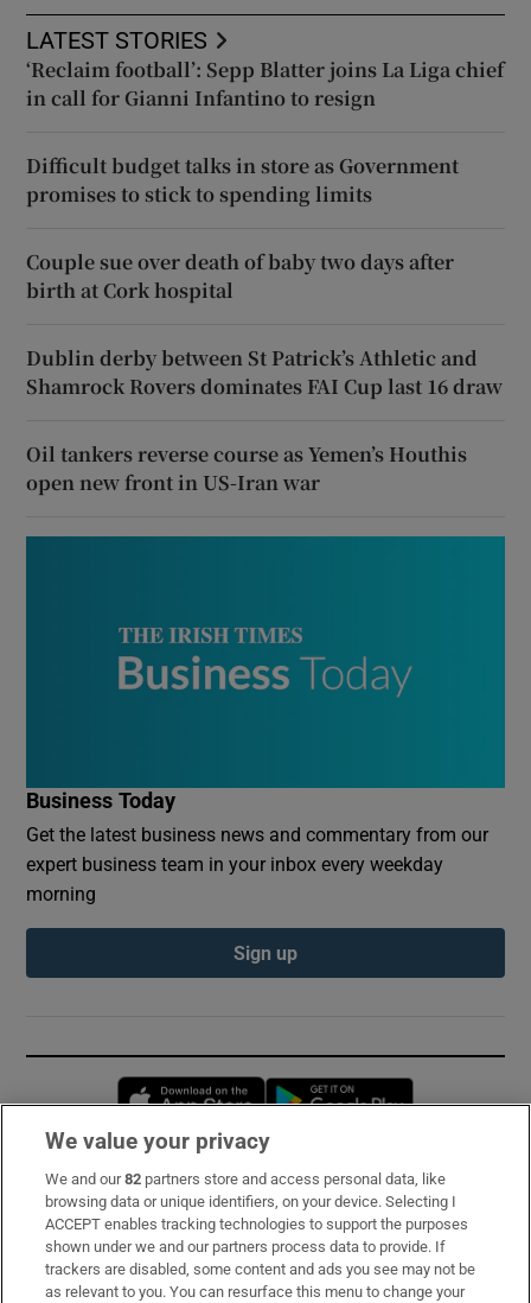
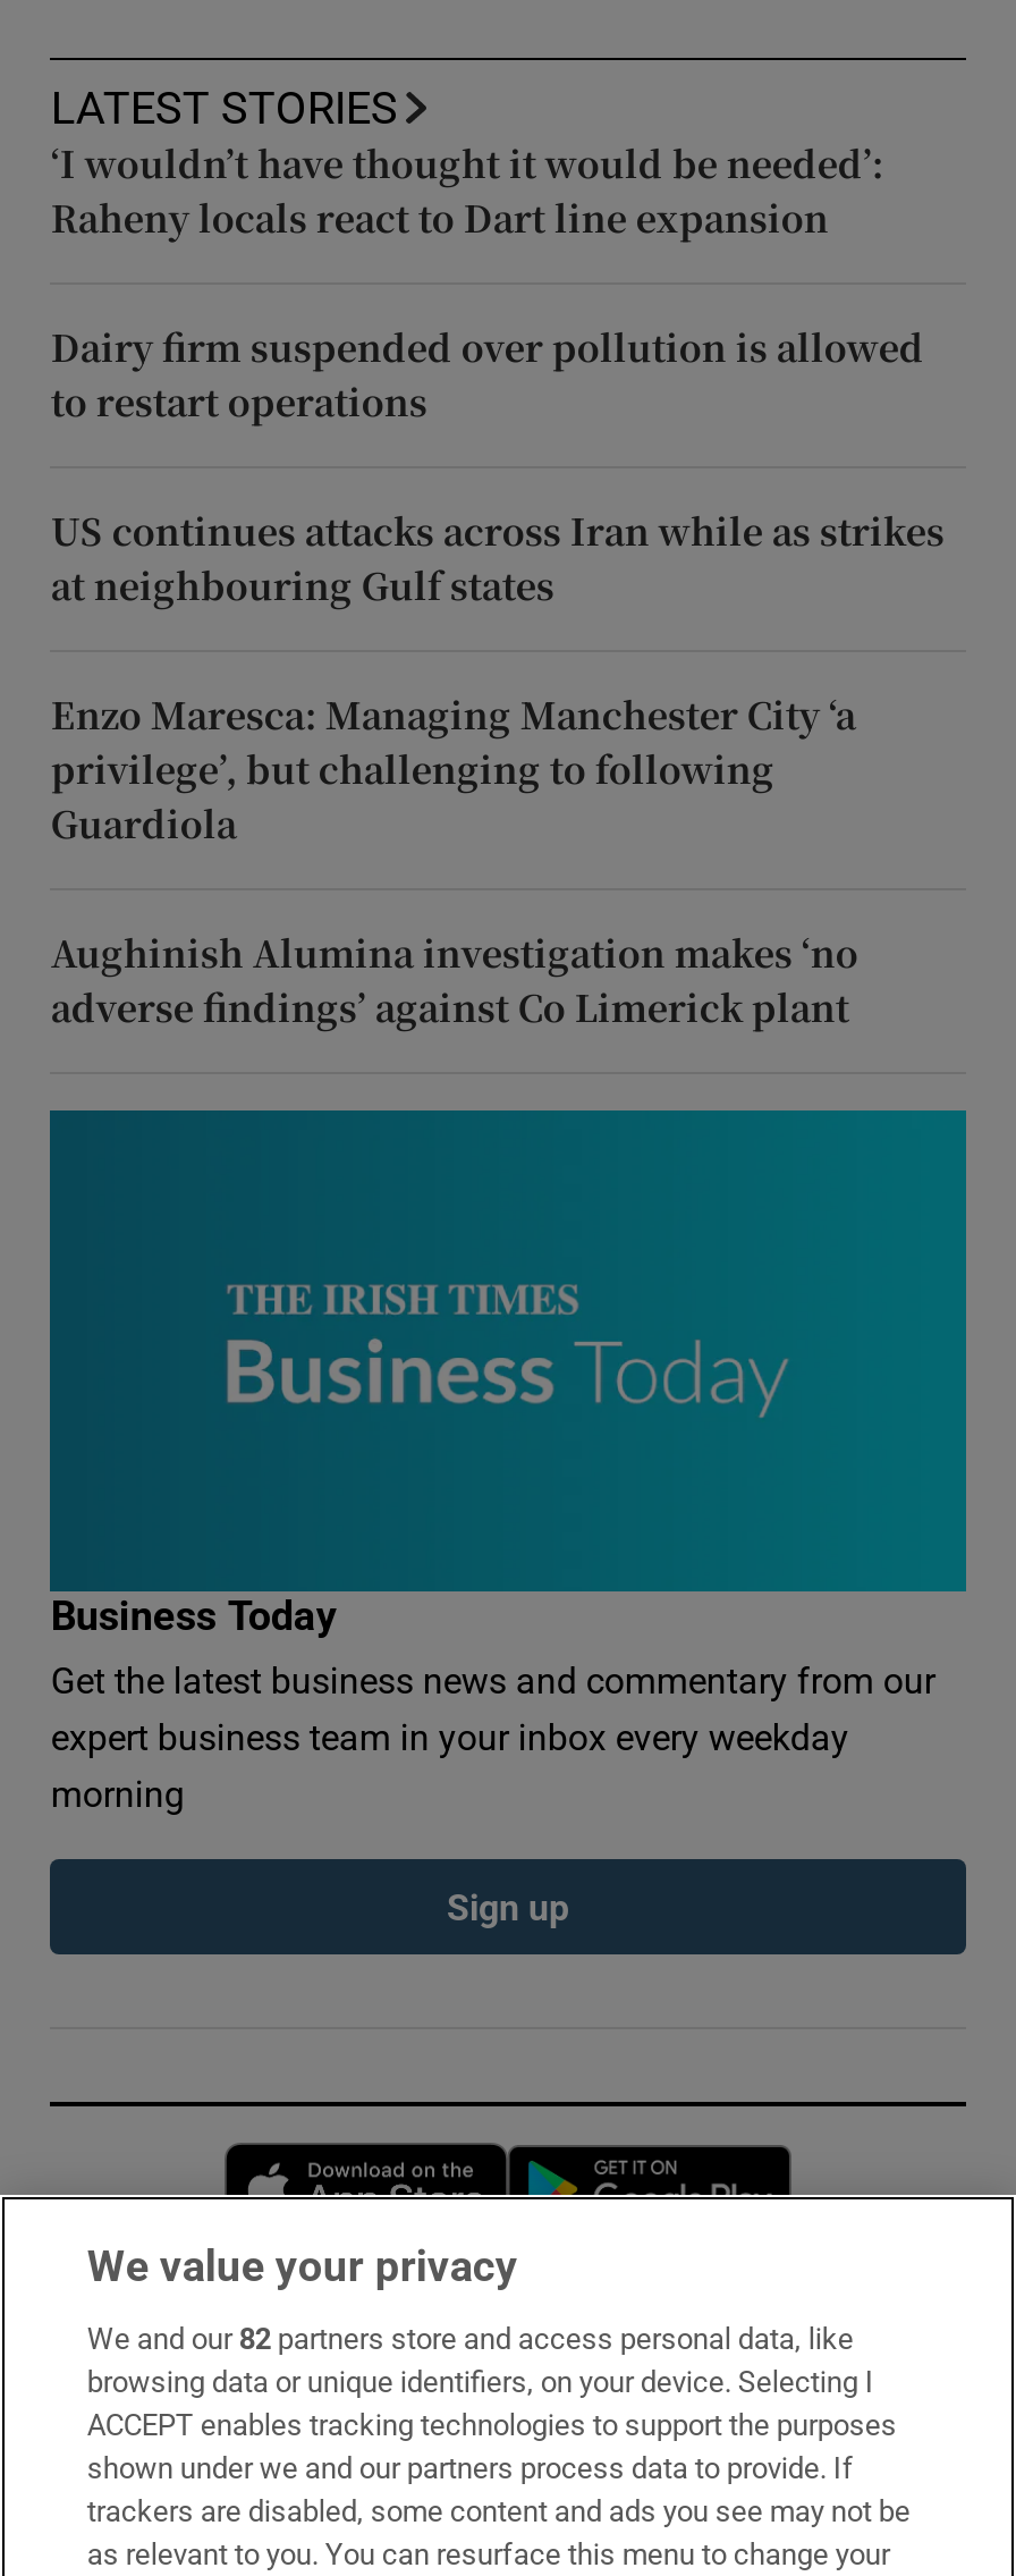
[27,56,504,111] ‘Reclaim football’: Sepp Blatter joins La Liga chief | in call for Gianni Infantino to resign -> [51,137,883,244] ‘I wouldn’t have thought it would be needed’: | Raheny locals react to Dart line expansion
[27,152,459,208] Difficult budget talks in store as Government | promises to stick to spending limits -> [51,321,924,427] Dairy firm suspended over pollution is allowed | to restart operations
[27,248,454,304] Couple sue over death of baby two days after | birth at Cork hospital -> [51,505,944,611] US continues attacks across Iran while as strikes | at neighbouring Gulf states
[27,344,503,400] Dublin derby between St Patrick’s Athletic and | Shamrock Rovers dominates FAI Cup last 16 draw -> [51,688,856,849] Enzo Maresca: Managing Manchester City ‘a | privilege’, but challenging to following | Guardiola
[27,440,467,496] Oil tankers reverse course as Yemen’s Houthis | open new front in US-Iran war -> [51,926,858,1033] Aughinish Alumina investigation makes ‘no | adverse findings’ against Co Limerick plant

